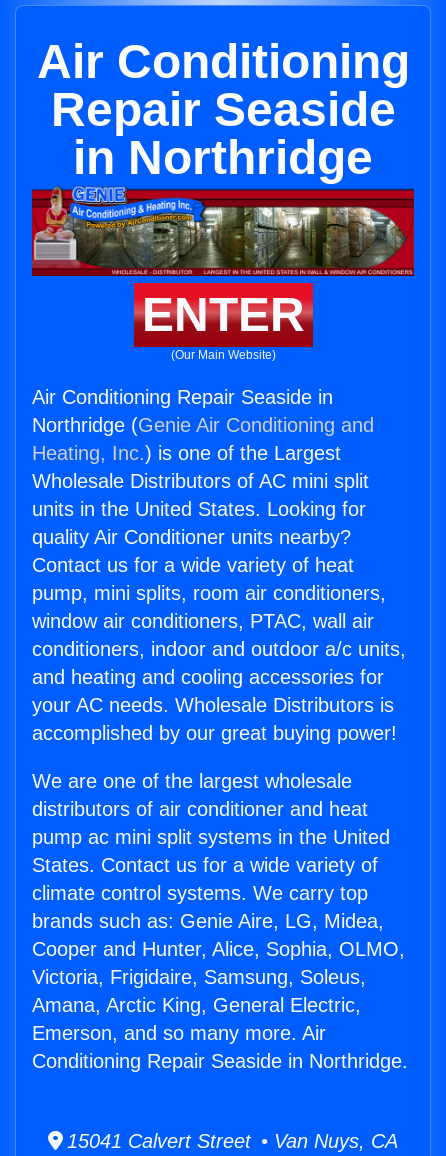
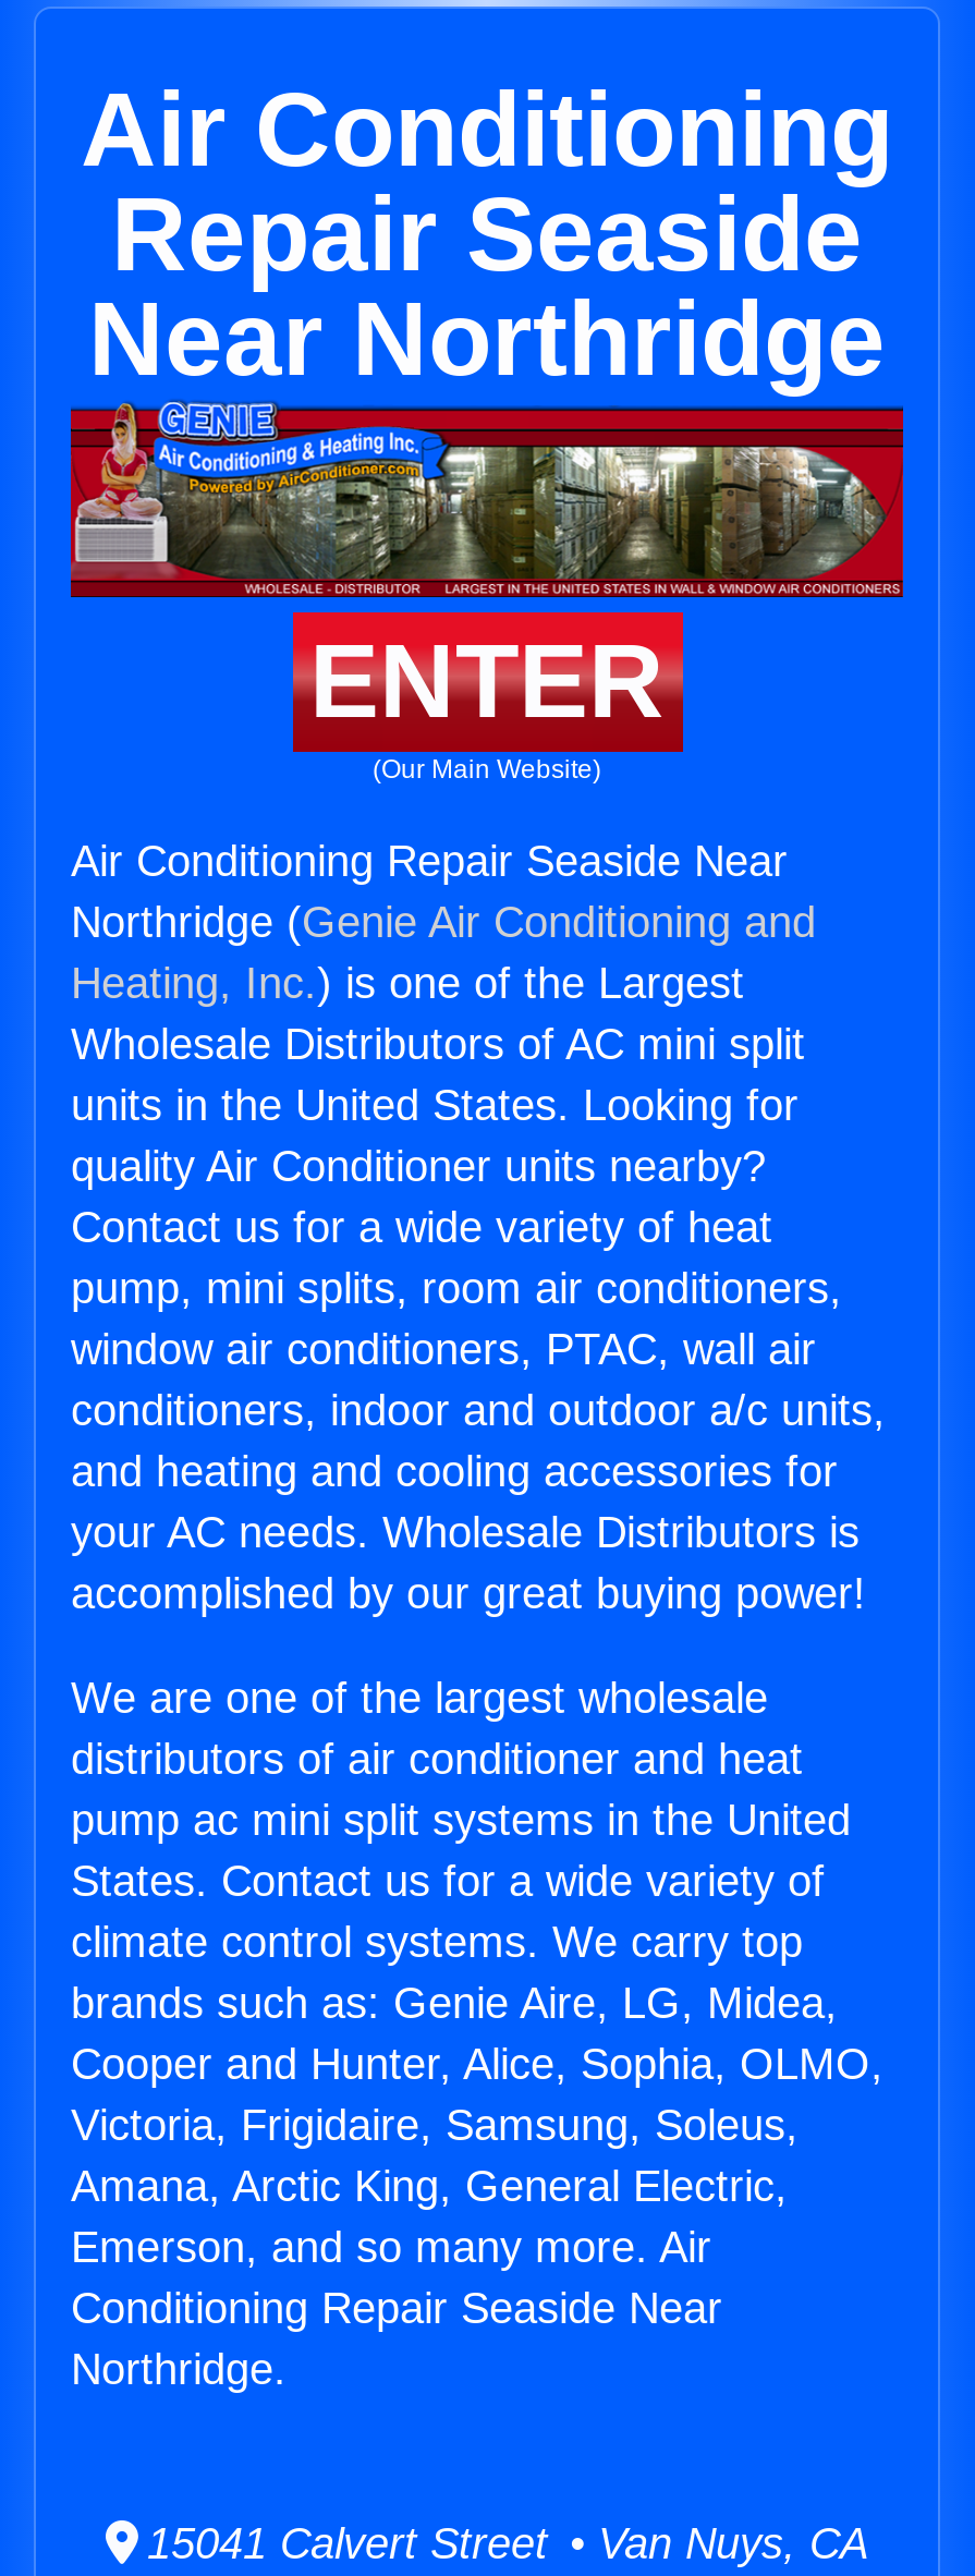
[73,131,373,184] in Northridge -> [88,281,886,397] Near Northridge
[32,386,333,408] Air Conditioning Repair Seaside in -> [71,837,788,885] Air Conditioning Repair Seaside Near
[32,1050,408,1072] Conditioning Repair Seaside in Northridge. -> [71,2284,722,2393] Conditioning Repair Seaside Near | Northridge.

